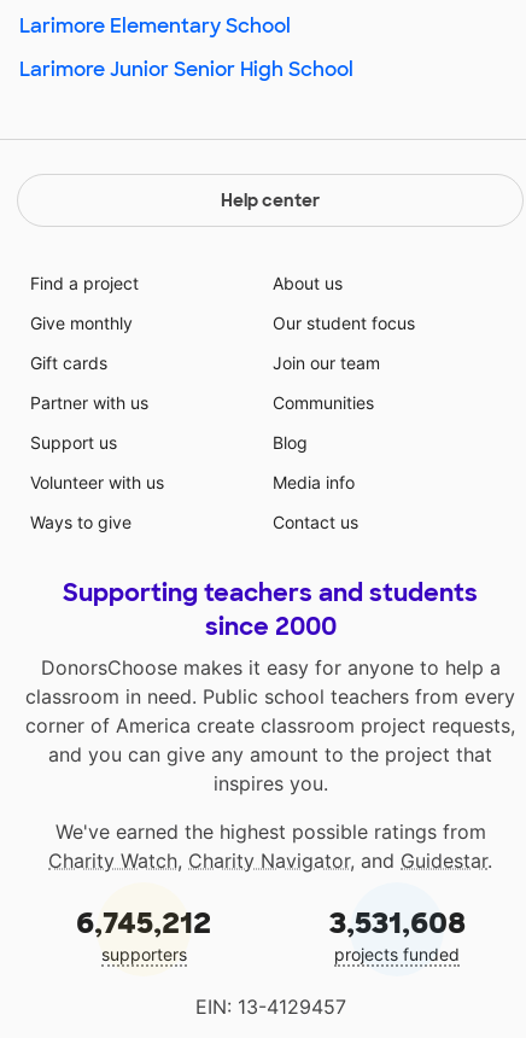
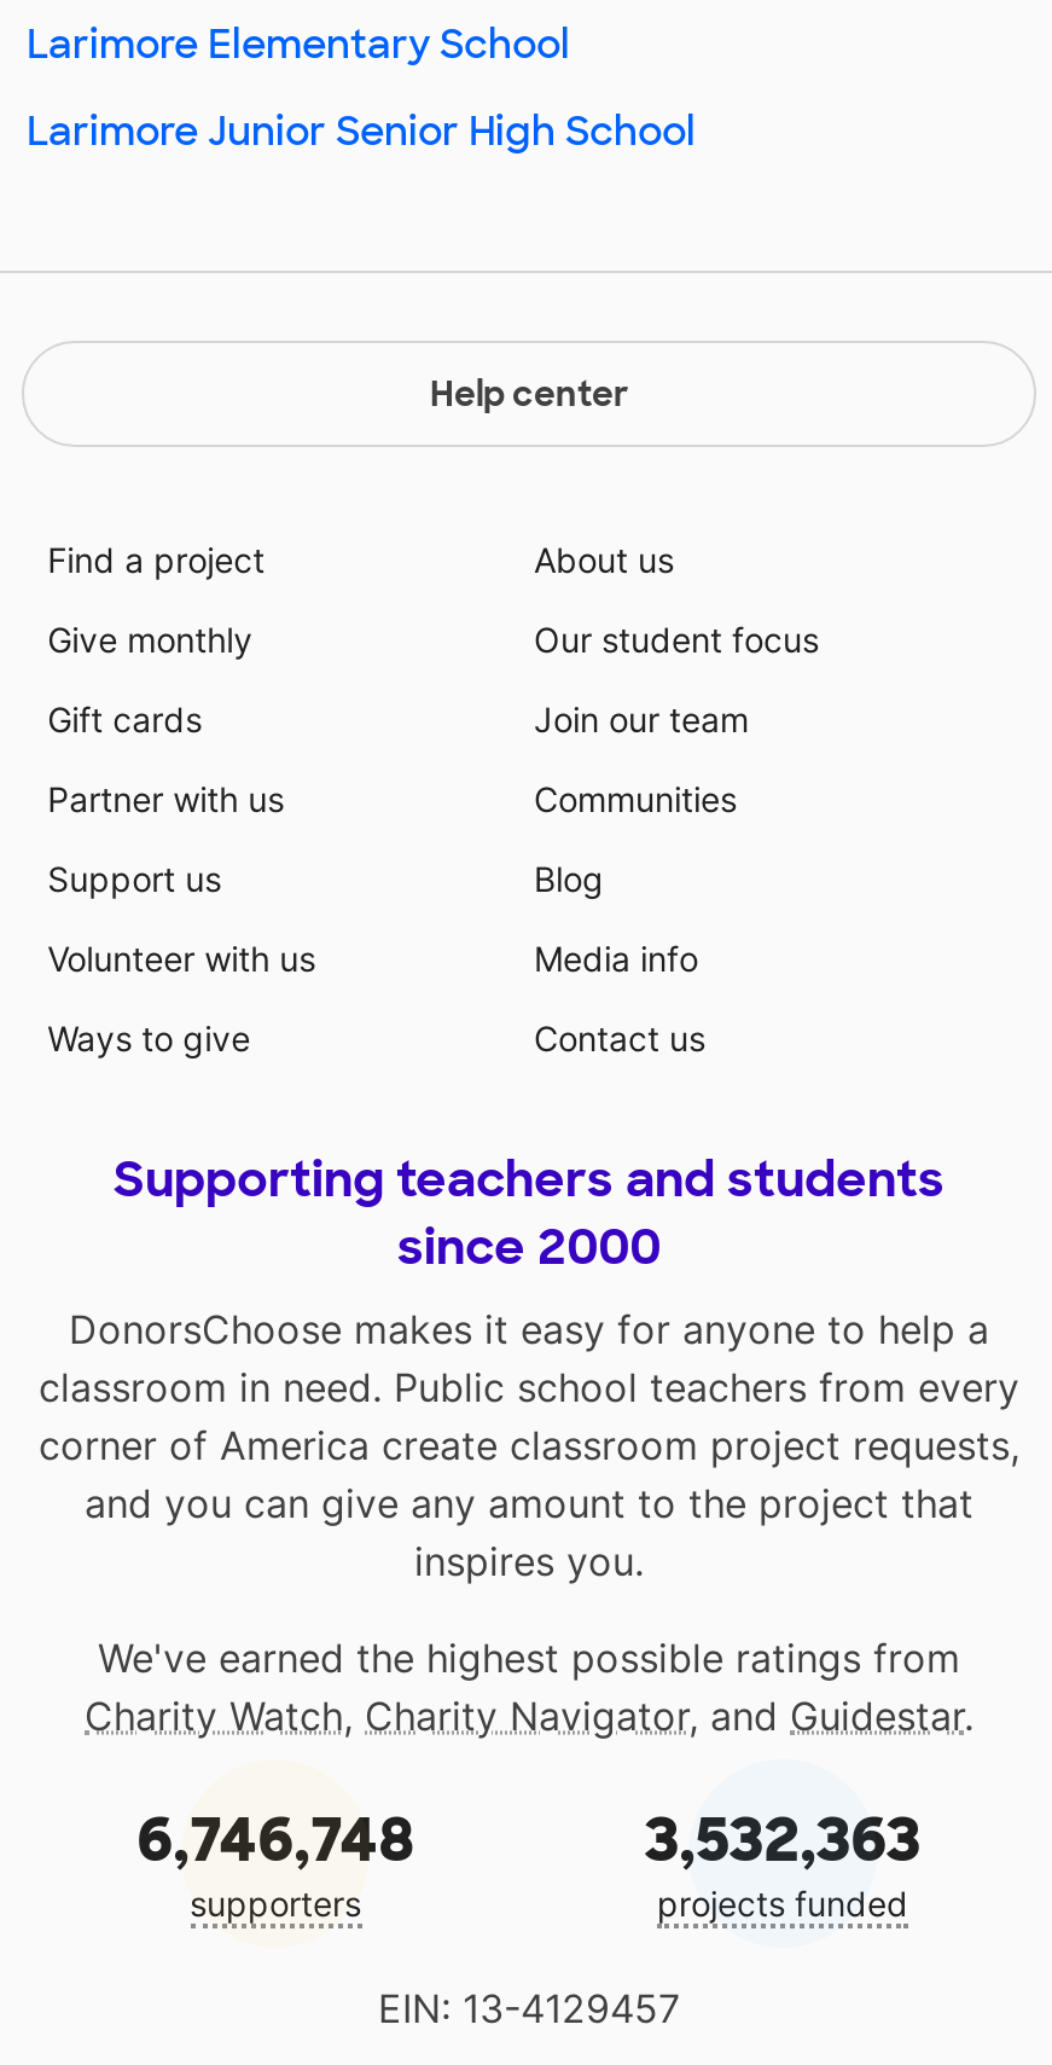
[76,904,211,941] 6,745,212 -> [136,1803,414,1878] 6,746,748
[329,904,465,941] 3,531,608 -> [645,1803,920,1878] 3,532,363

